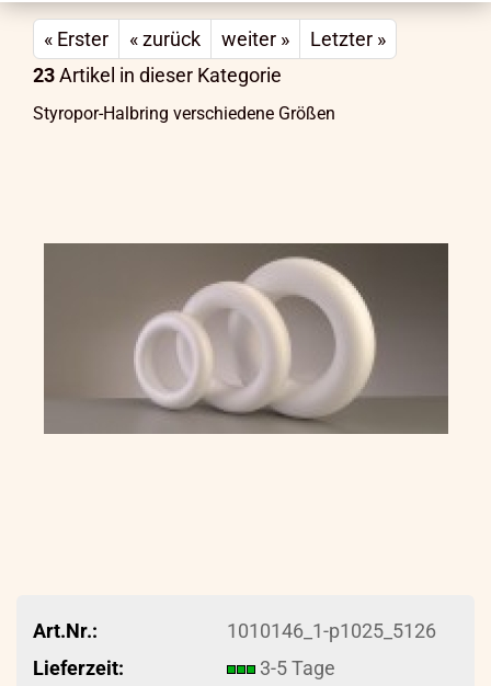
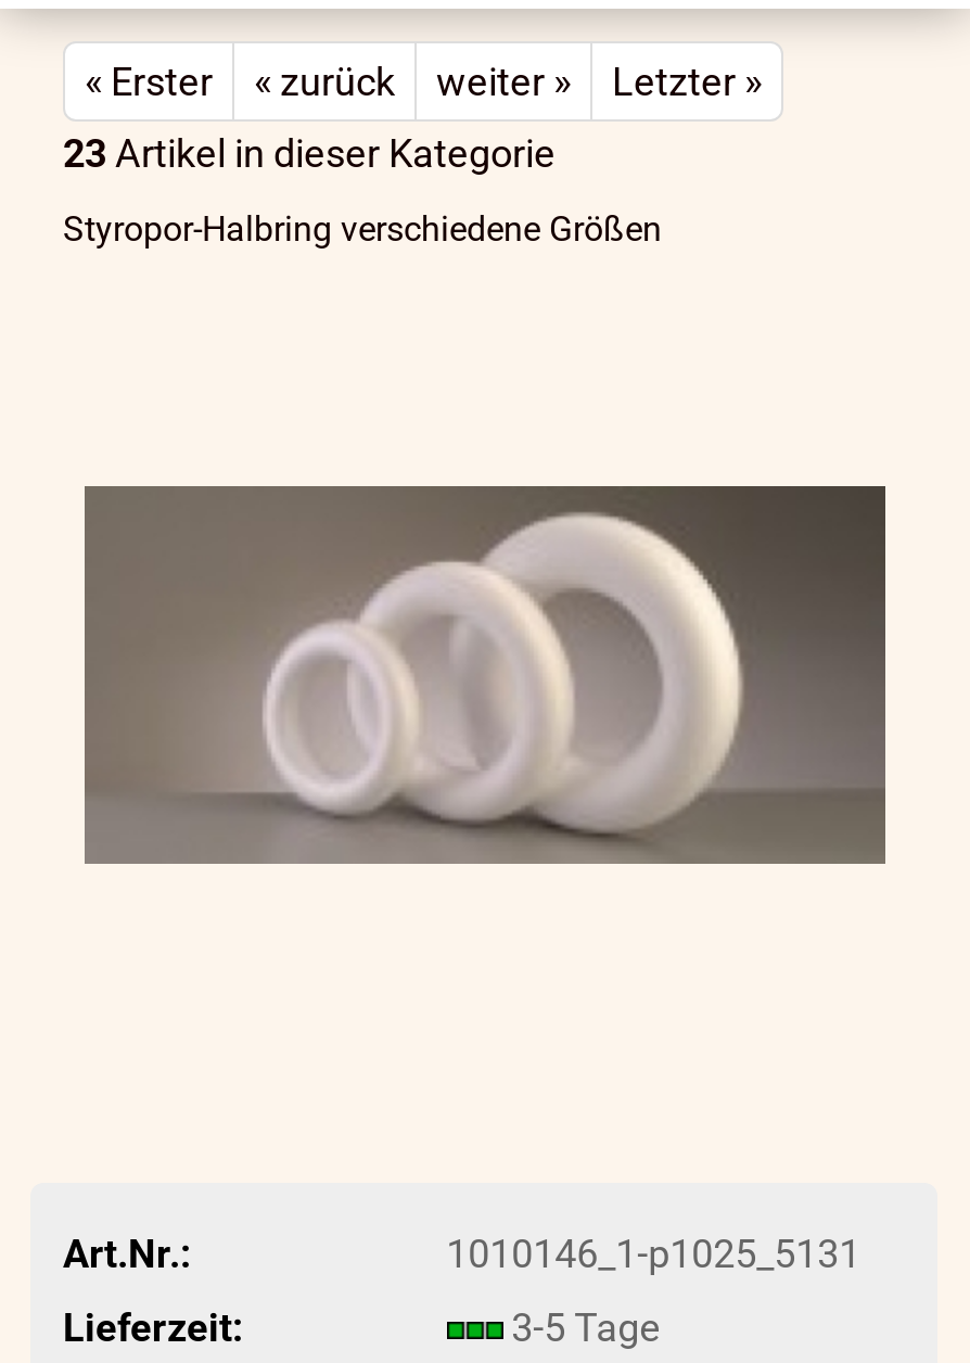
[227,619,436,642] 1010146_1-p1025_5126 -> [446,1230,861,1275] 1010146_1-p1025_5131

